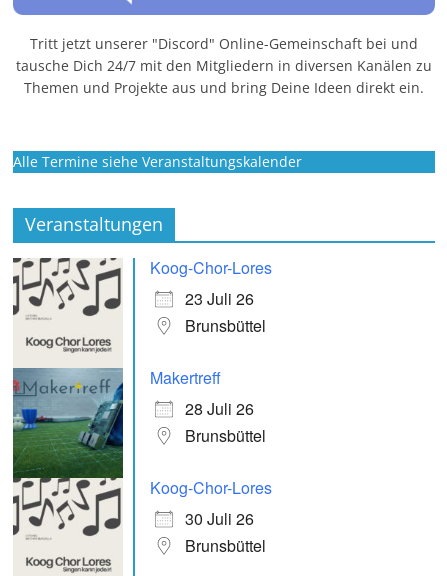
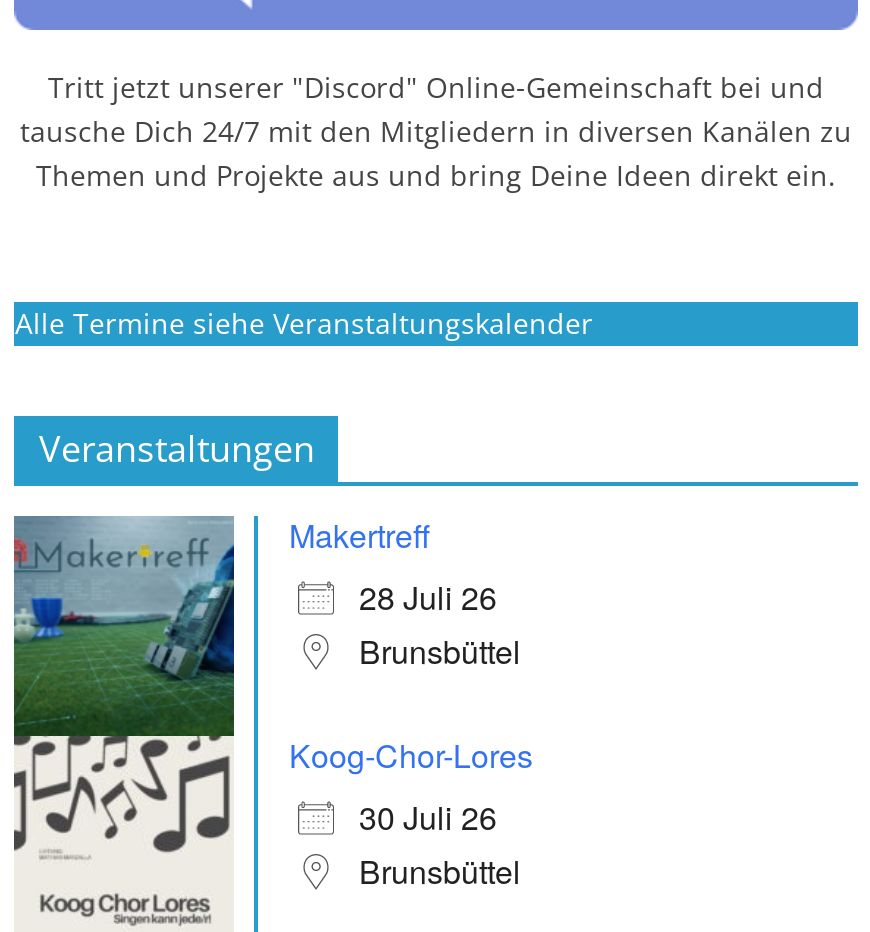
[13,256,272,365] [image] | Koog-Chor-Lores | 23 Juli 26 | Brunsbüttel -> none

